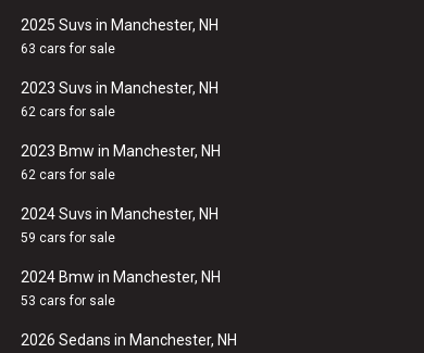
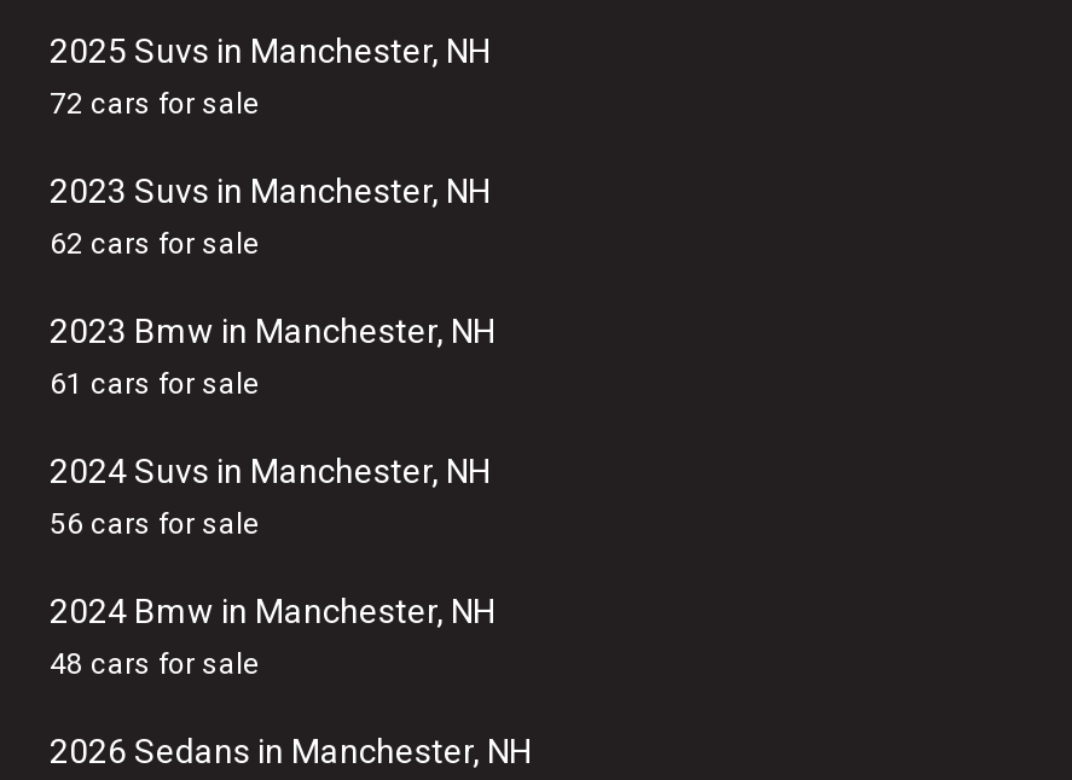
[21,41,115,56] 63 cars for sale -> [50,87,260,121] 72 cars for sale
[21,167,115,182] 62 cars for sale -> [50,367,260,401] 61 cars for sale
[21,230,115,245] 59 cars for sale -> [50,507,260,541] 56 cars for sale
[21,293,115,308] 53 cars for sale -> [50,647,260,681] 48 cars for sale

